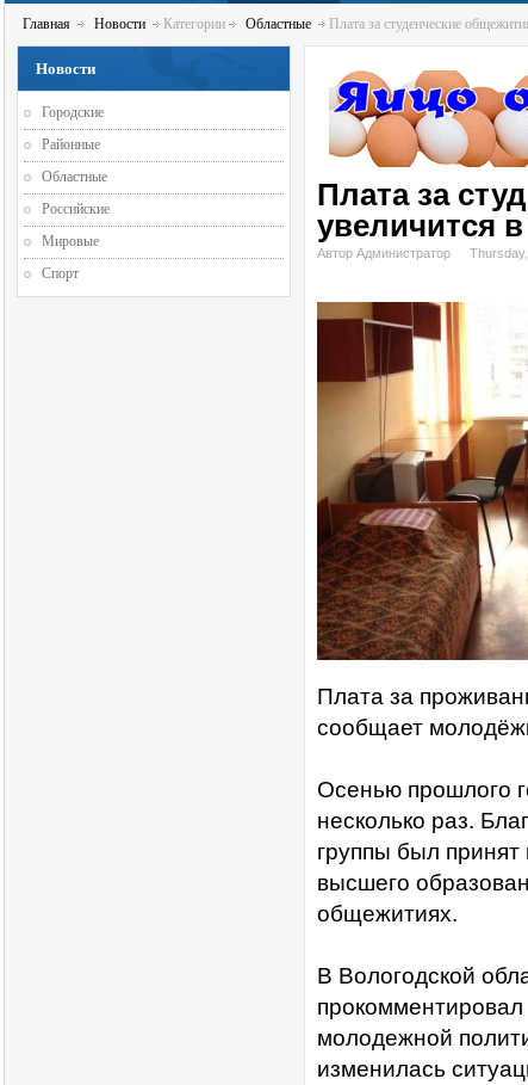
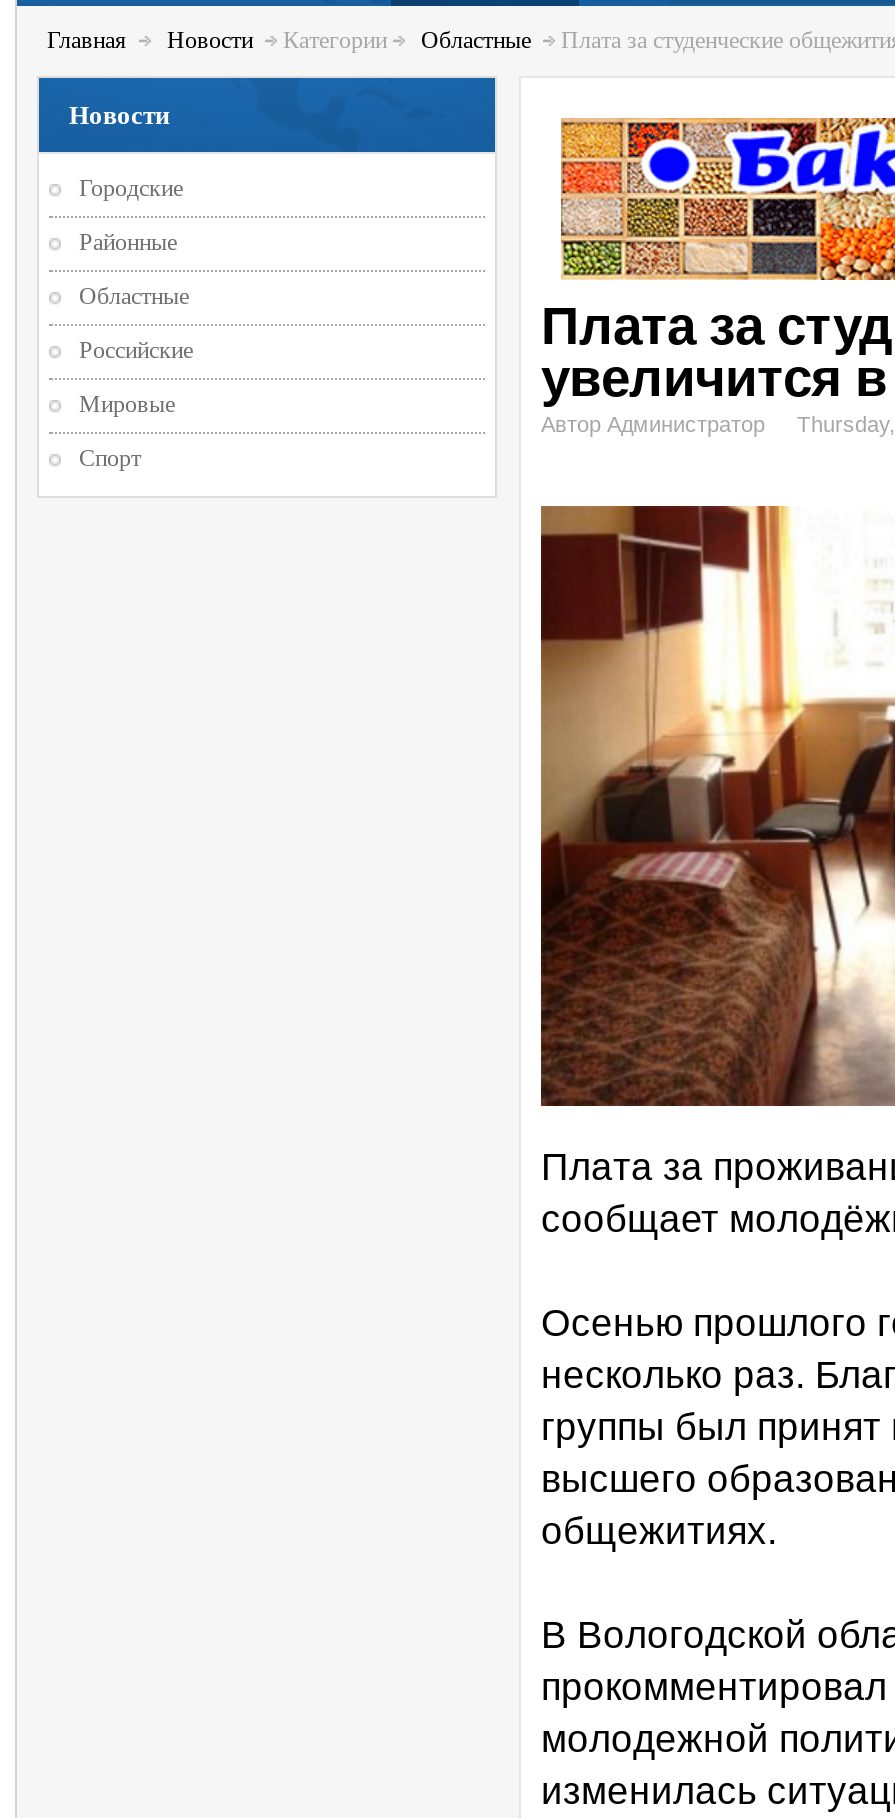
[329,70,524,167] [image] -> [559,116,889,282] [image]

